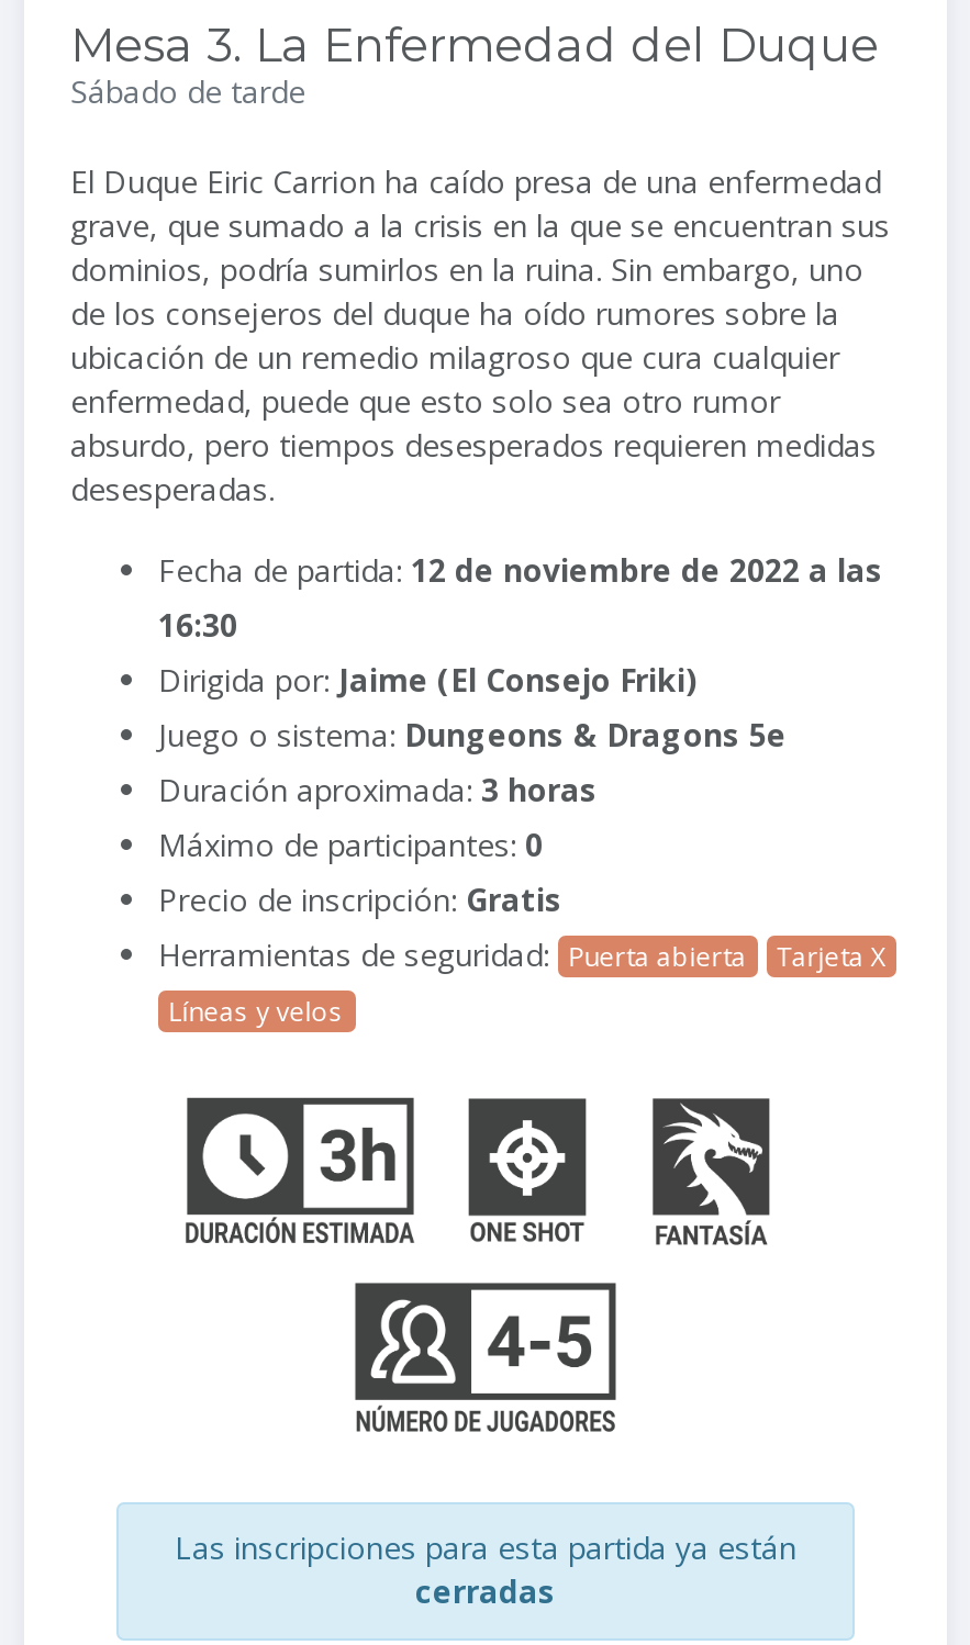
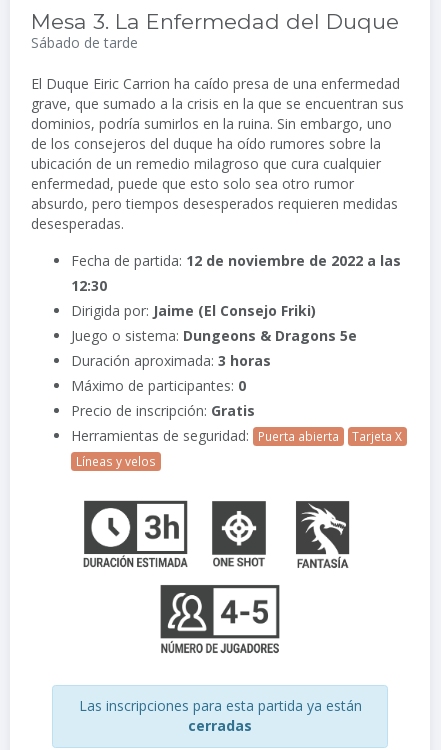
[158,604,237,645] 16:30 -> [71,276,107,295] 12:30

